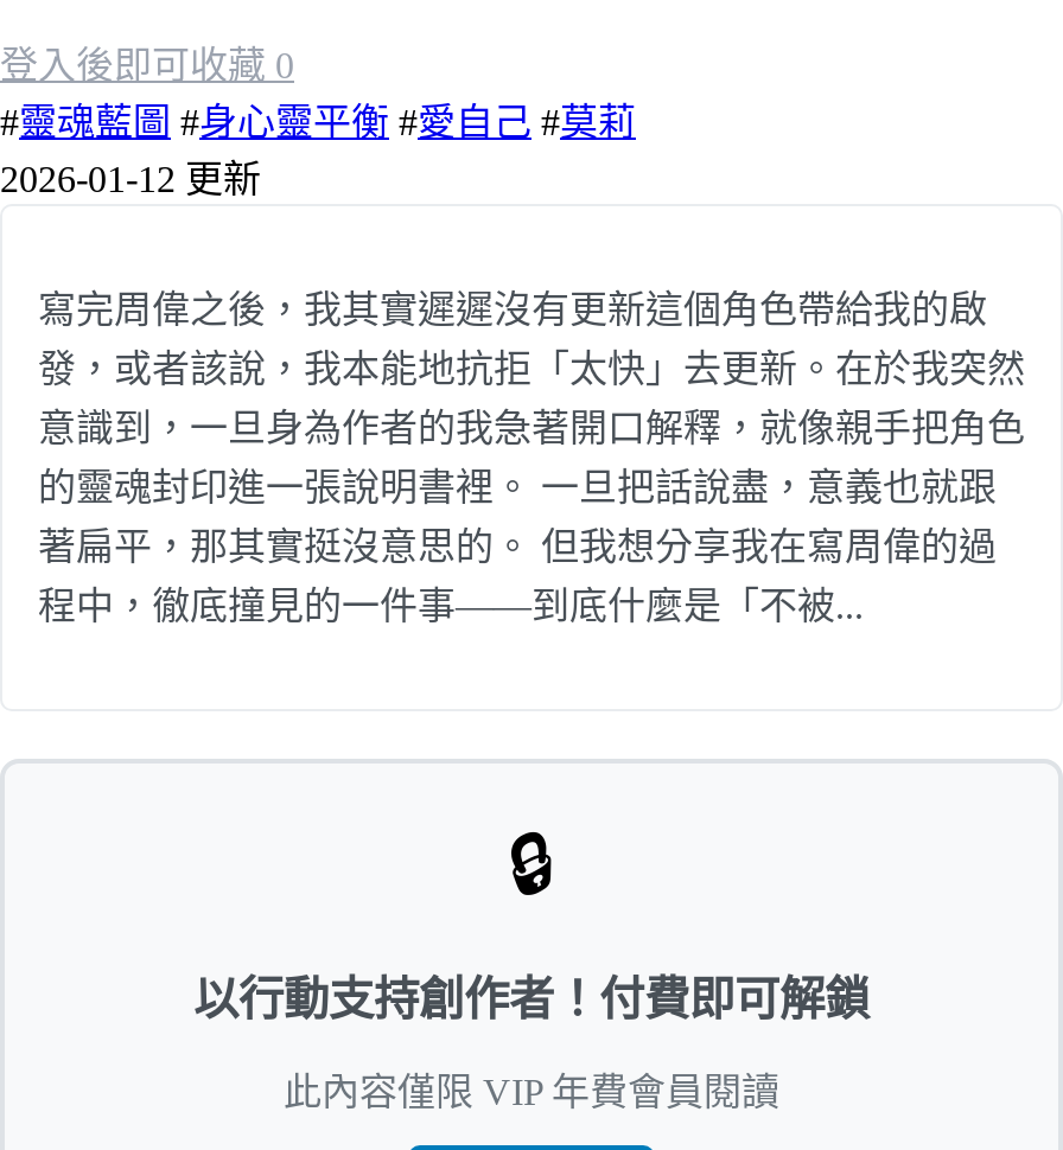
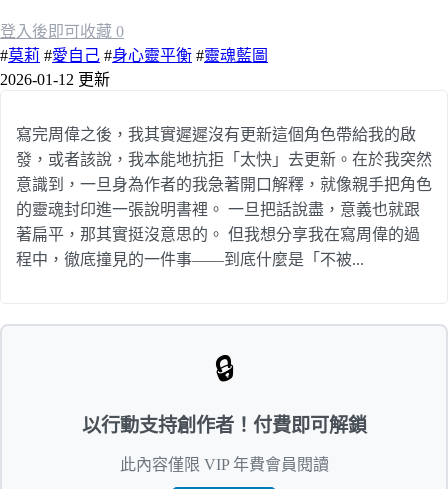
[0,102,636,142] #靈魂藍圖#身心靈平衡#愛自己#莫莉 -> [0,47,268,64] #莫莉#愛自己#身心靈平衡#靈魂藍圖

